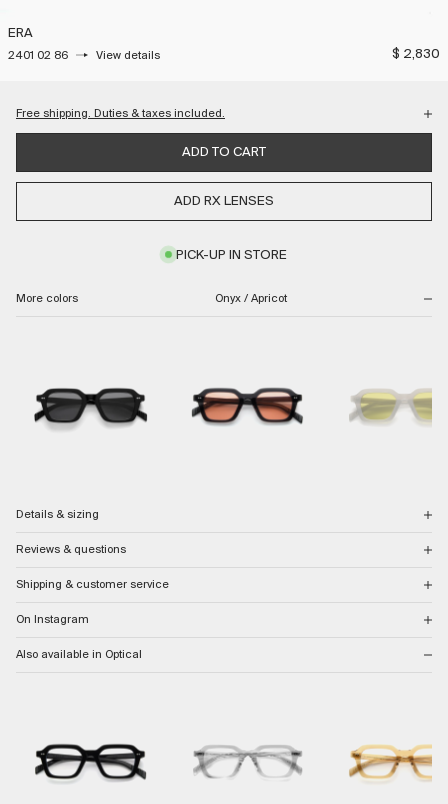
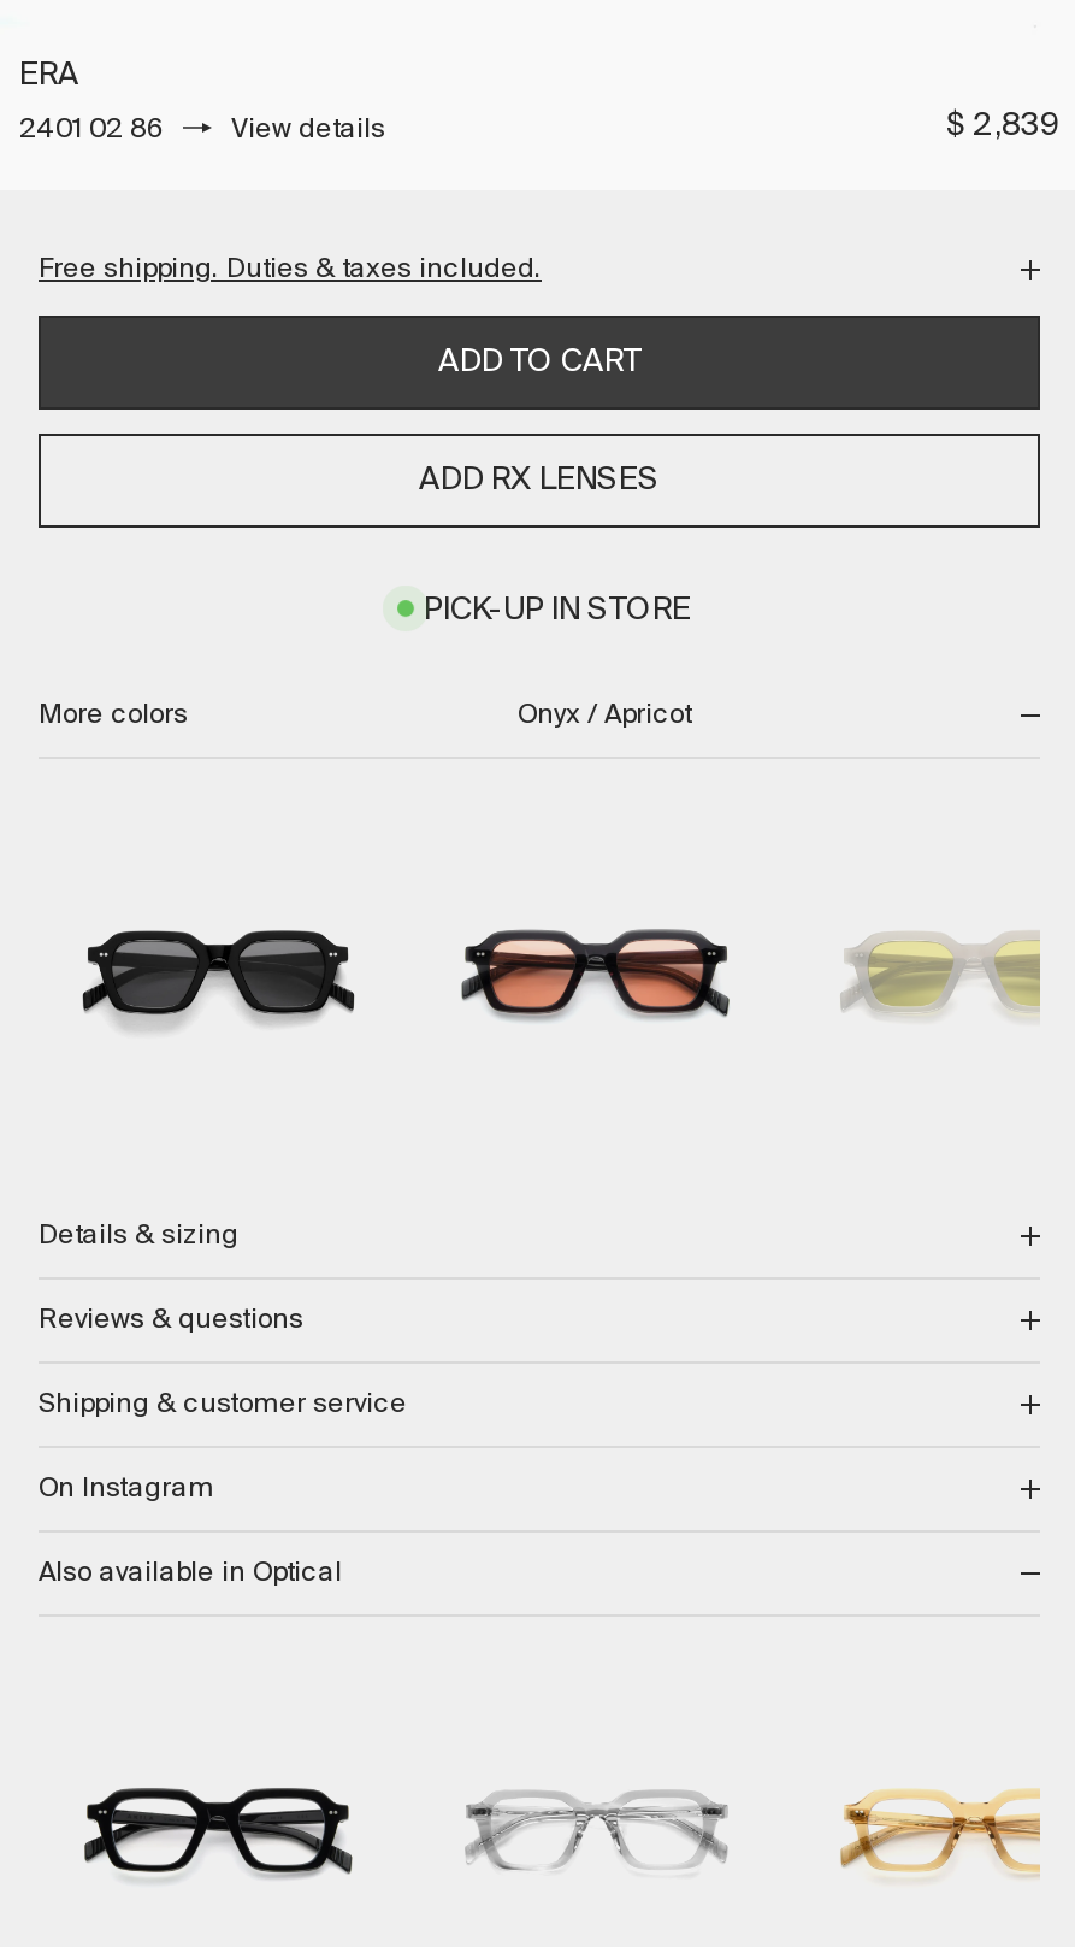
[392,47,440,62] $ 2,830 -> [946,108,1059,145] $ 2,839

